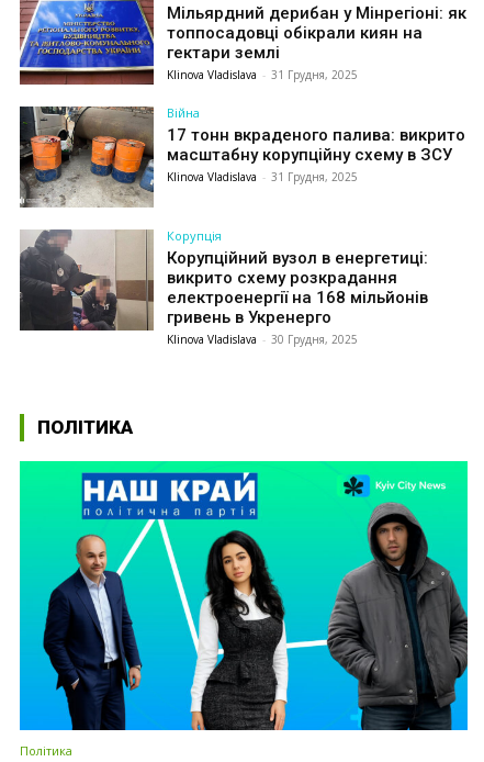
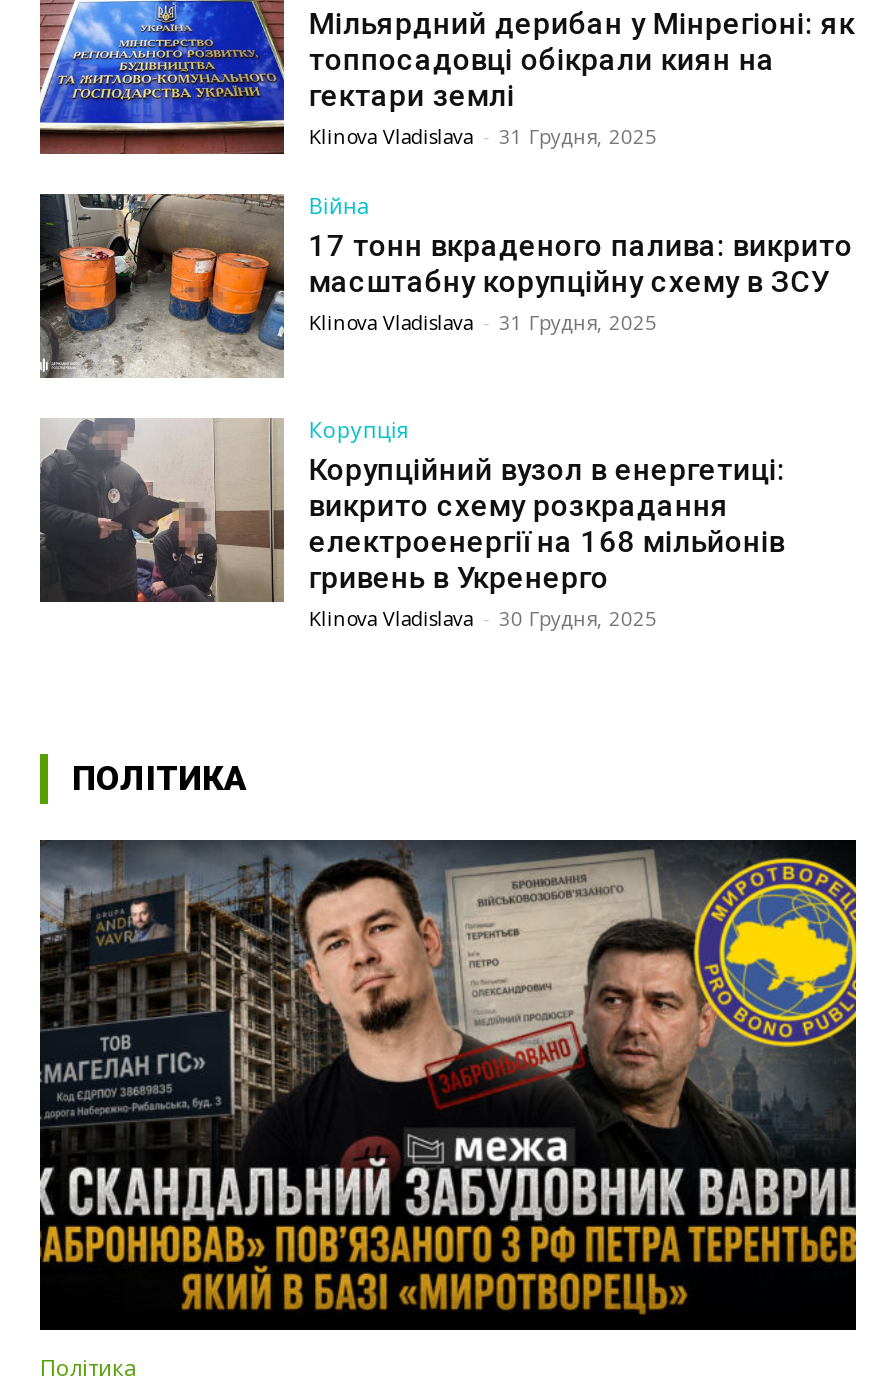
[19,460,469,731] [image] -> [38,838,858,1332] [image]

